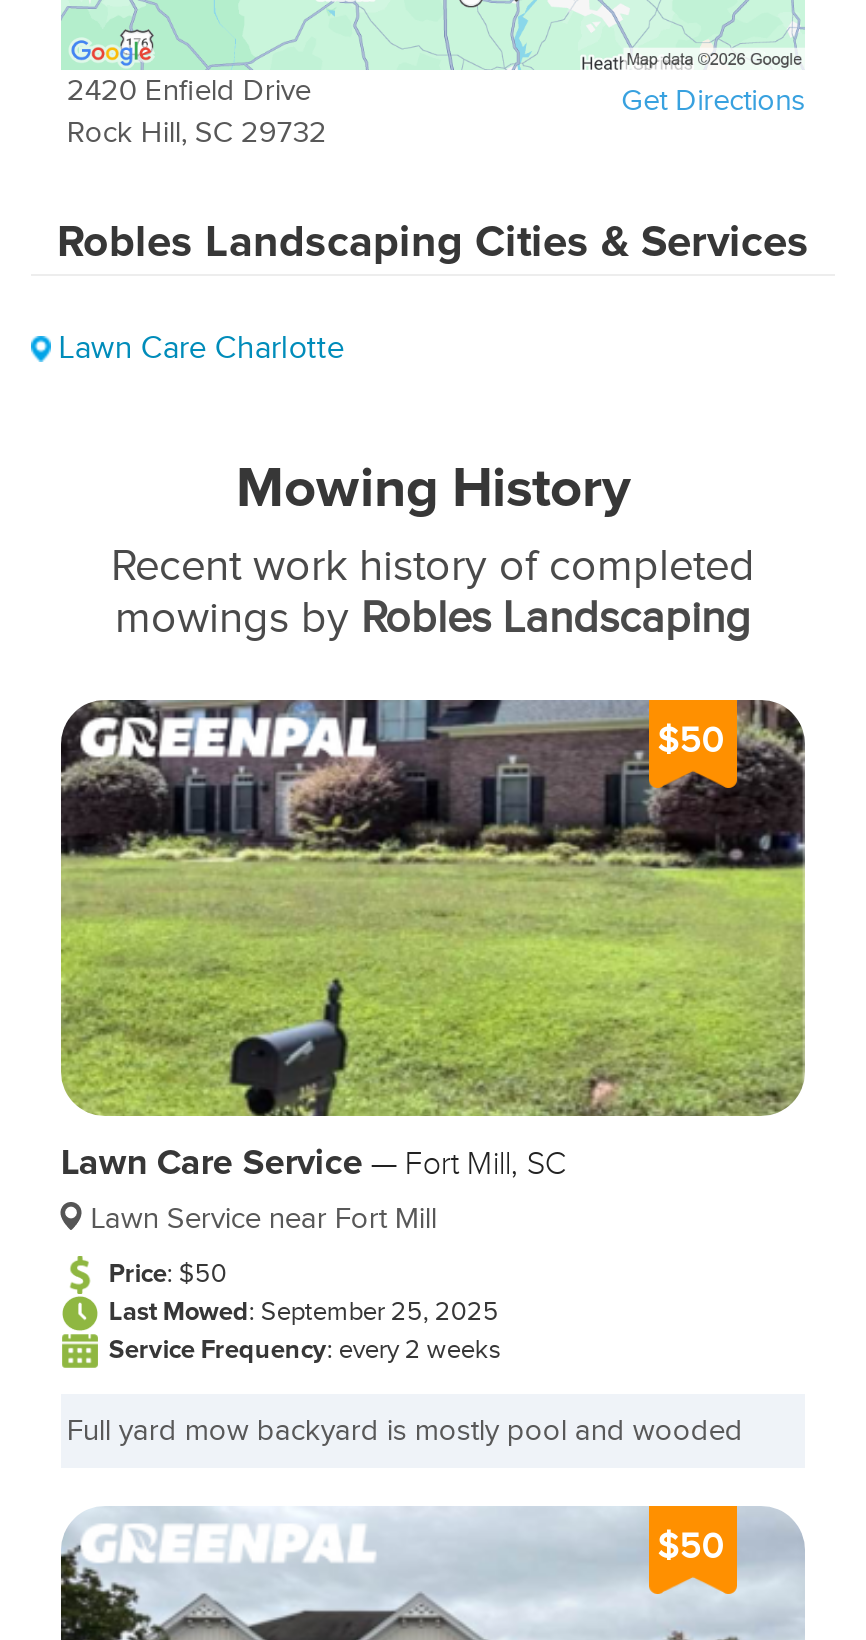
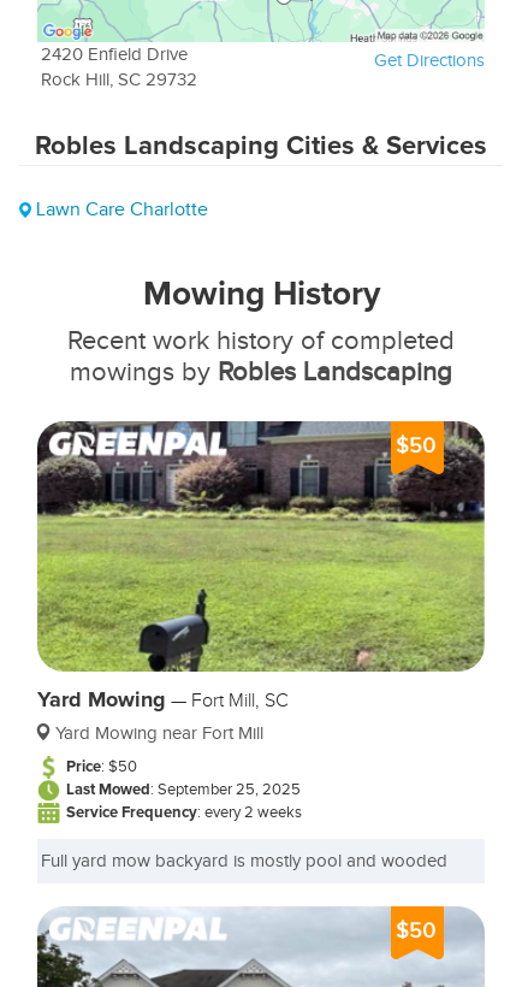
[61,1140,567,1236] Lawn Care Service — Fort Mill, SC | Lawn Service near Fort Mill -> [37,686,288,744] Yard Mowing — Fort Mill, SC | Yard Mowing near Fort Mill

